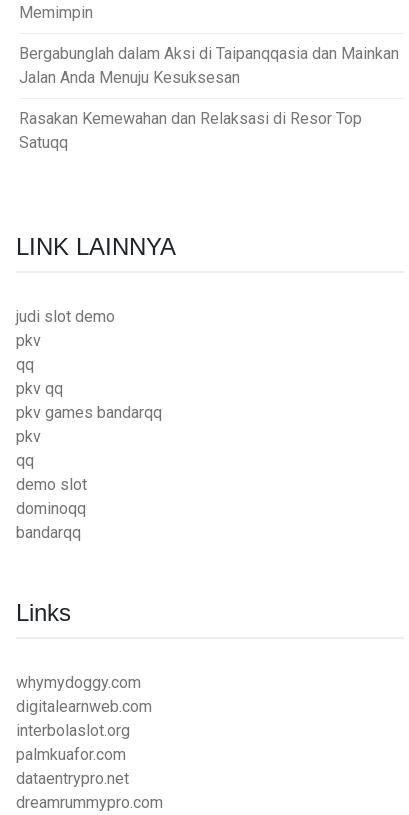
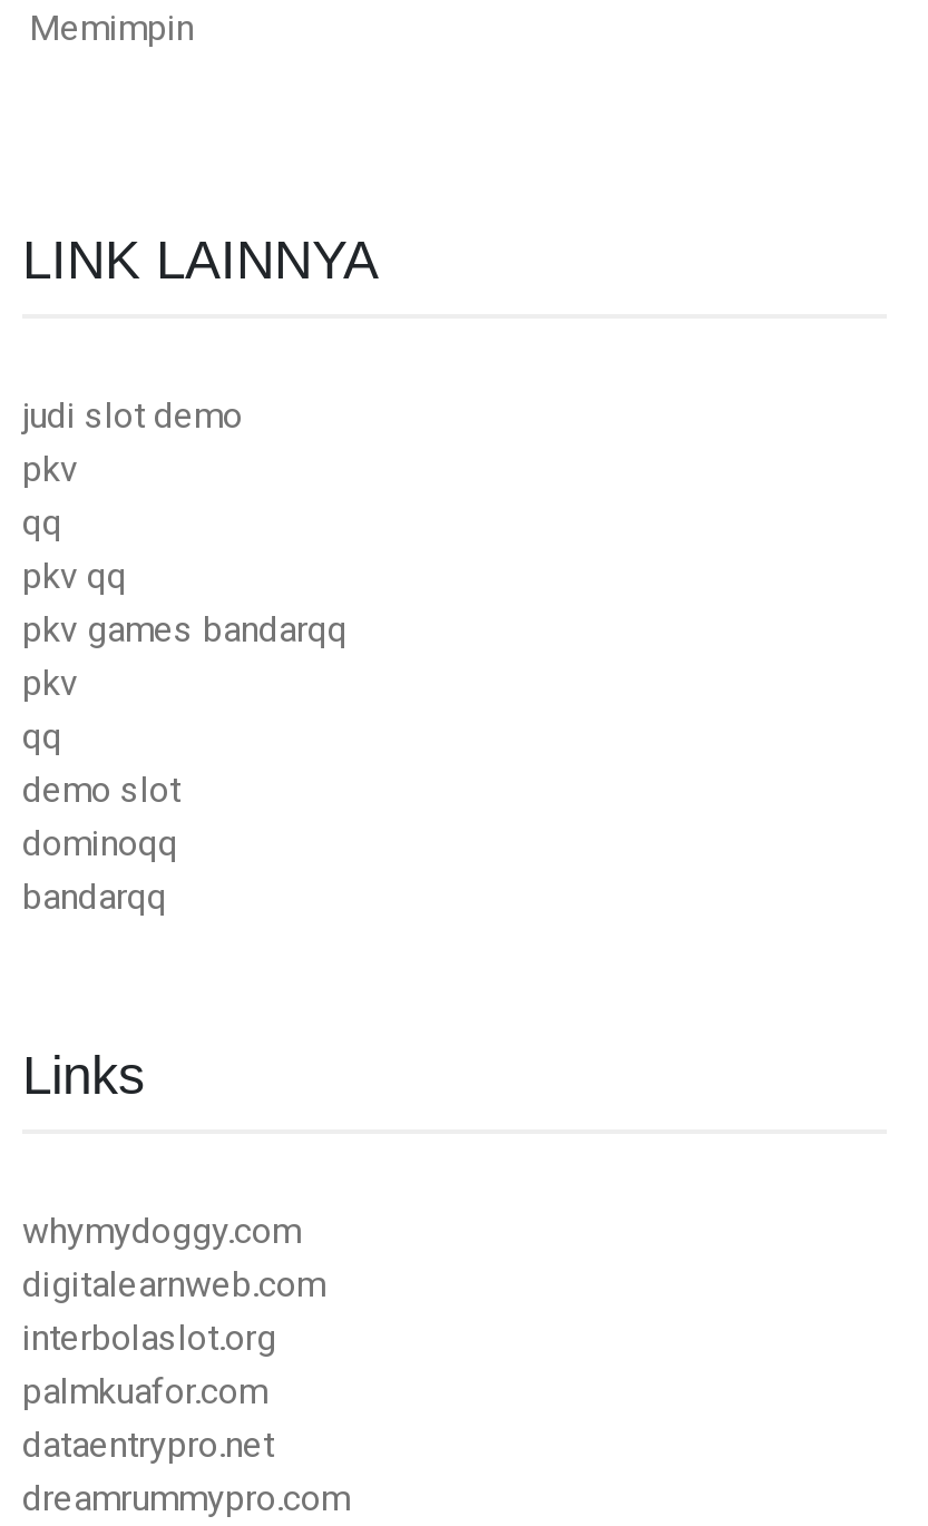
[19,44,399,152] Bergabunglah dalam Aksi di Taipanqqasia dan Mainkan | Jalan Anda Menuju Kesuksesan | Rasakan Kemewahan dan Relaksasi di Resor Top | Satuqq -> none

